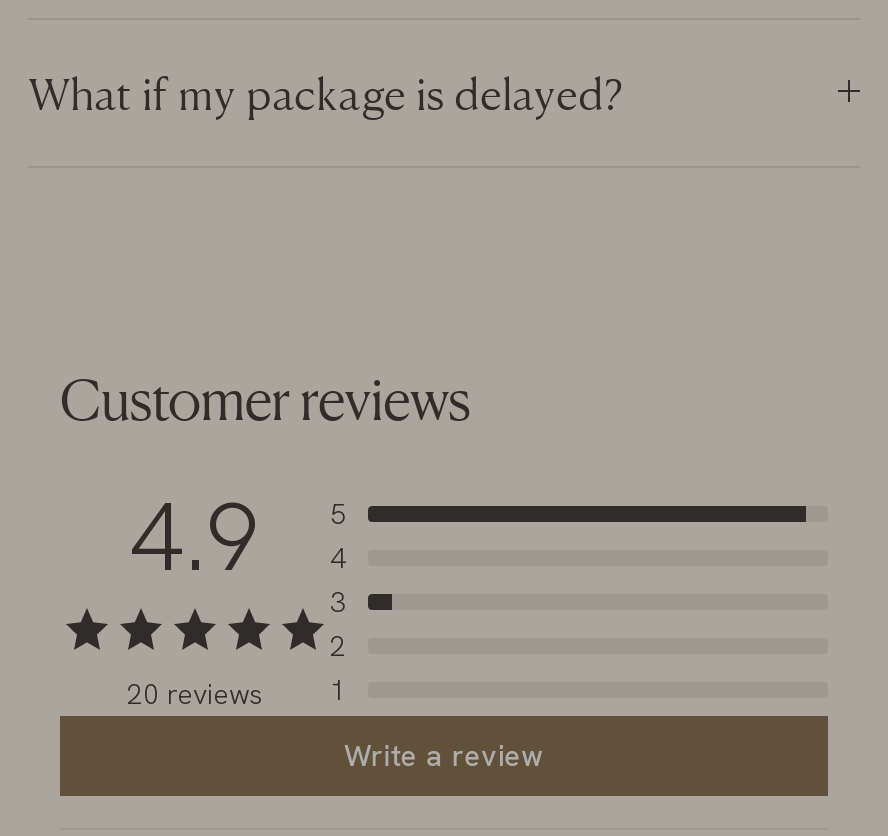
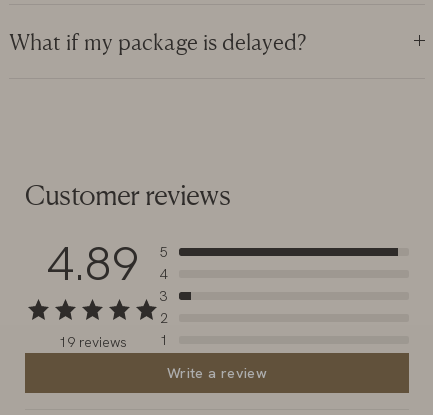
[130,473,346,599] 4.9 5 4 -> [46,232,168,295] 4.89 5 4
[127,672,346,711] 20 reviews 1 -> [58,331,168,351] 19 reviews 1

